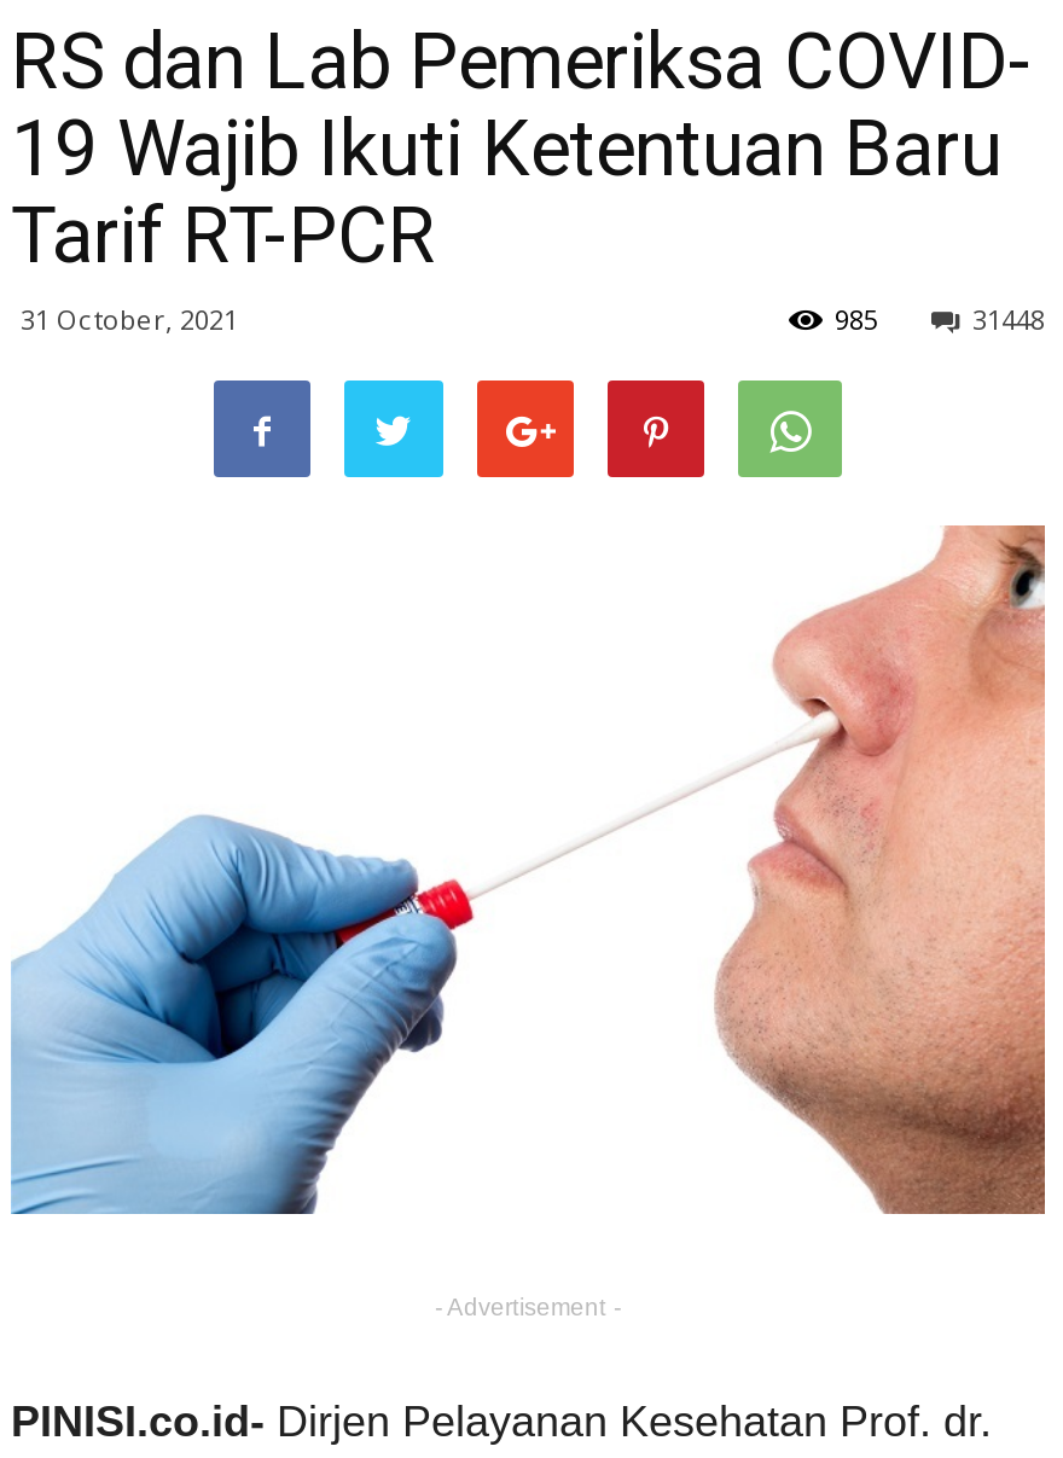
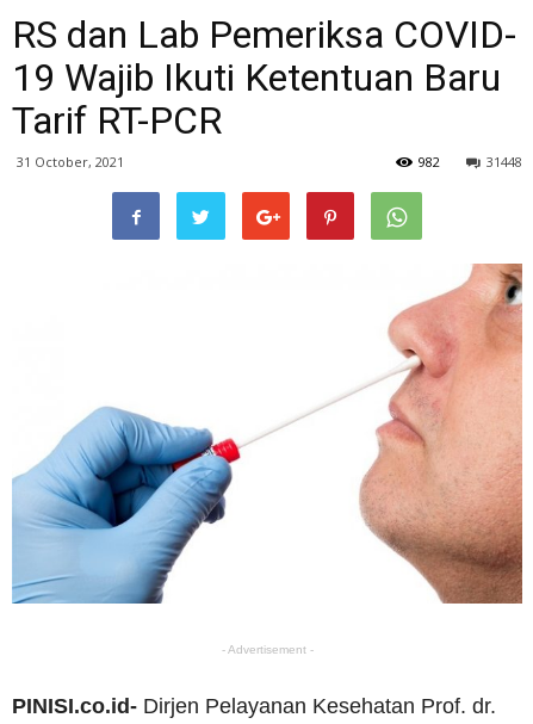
[835,301,878,337] 985 -> [419,153,440,171] 982

